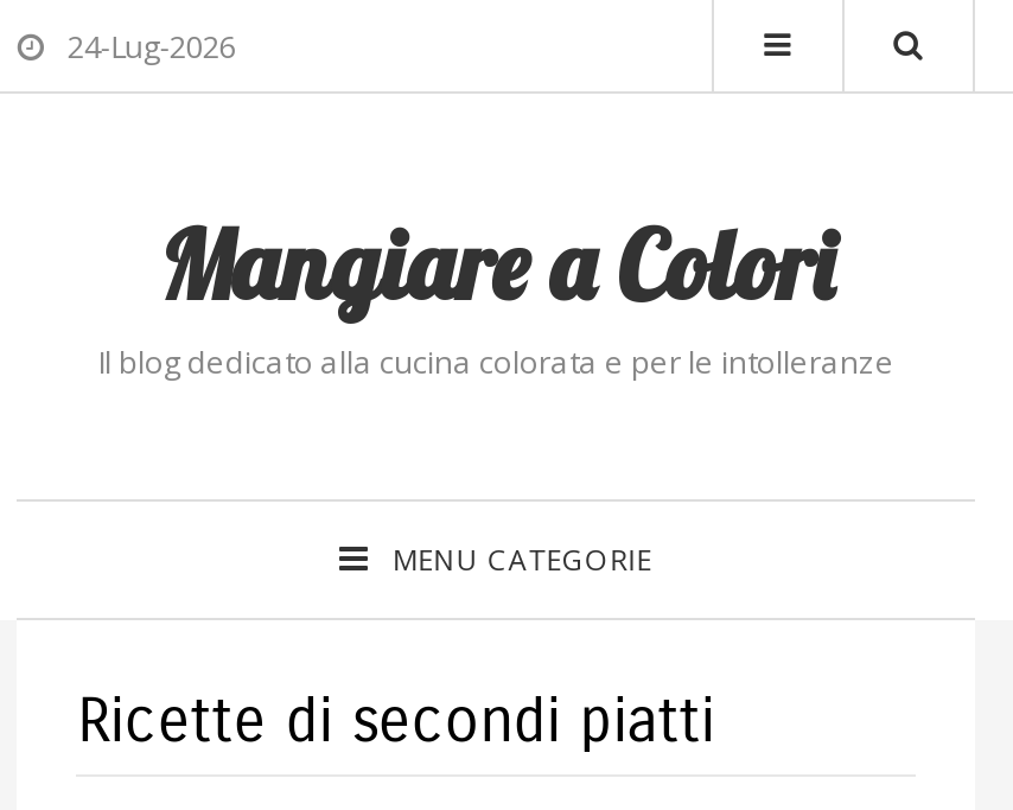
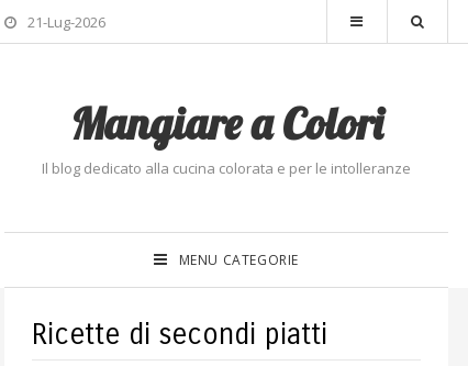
[67,25,236,68] 24-Lug-2026 -> [28,12,106,32] 21-Lug-2026

